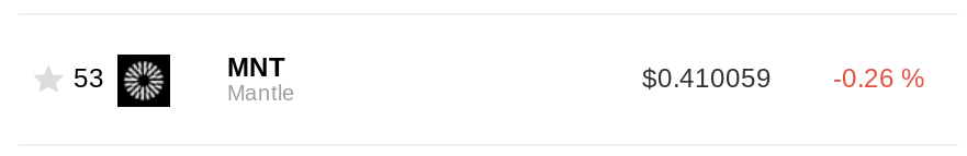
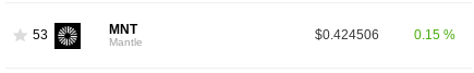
[642,64,772,94] $0.410059 -> [315,28,379,43] $0.424506
[833,64,925,94] -0.26 % -> [414,28,455,43] 0.15 %

